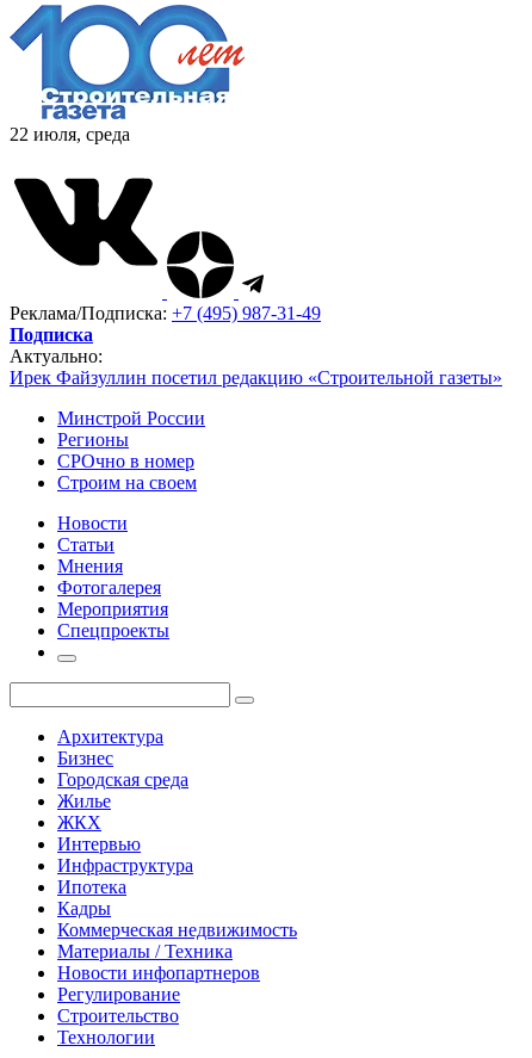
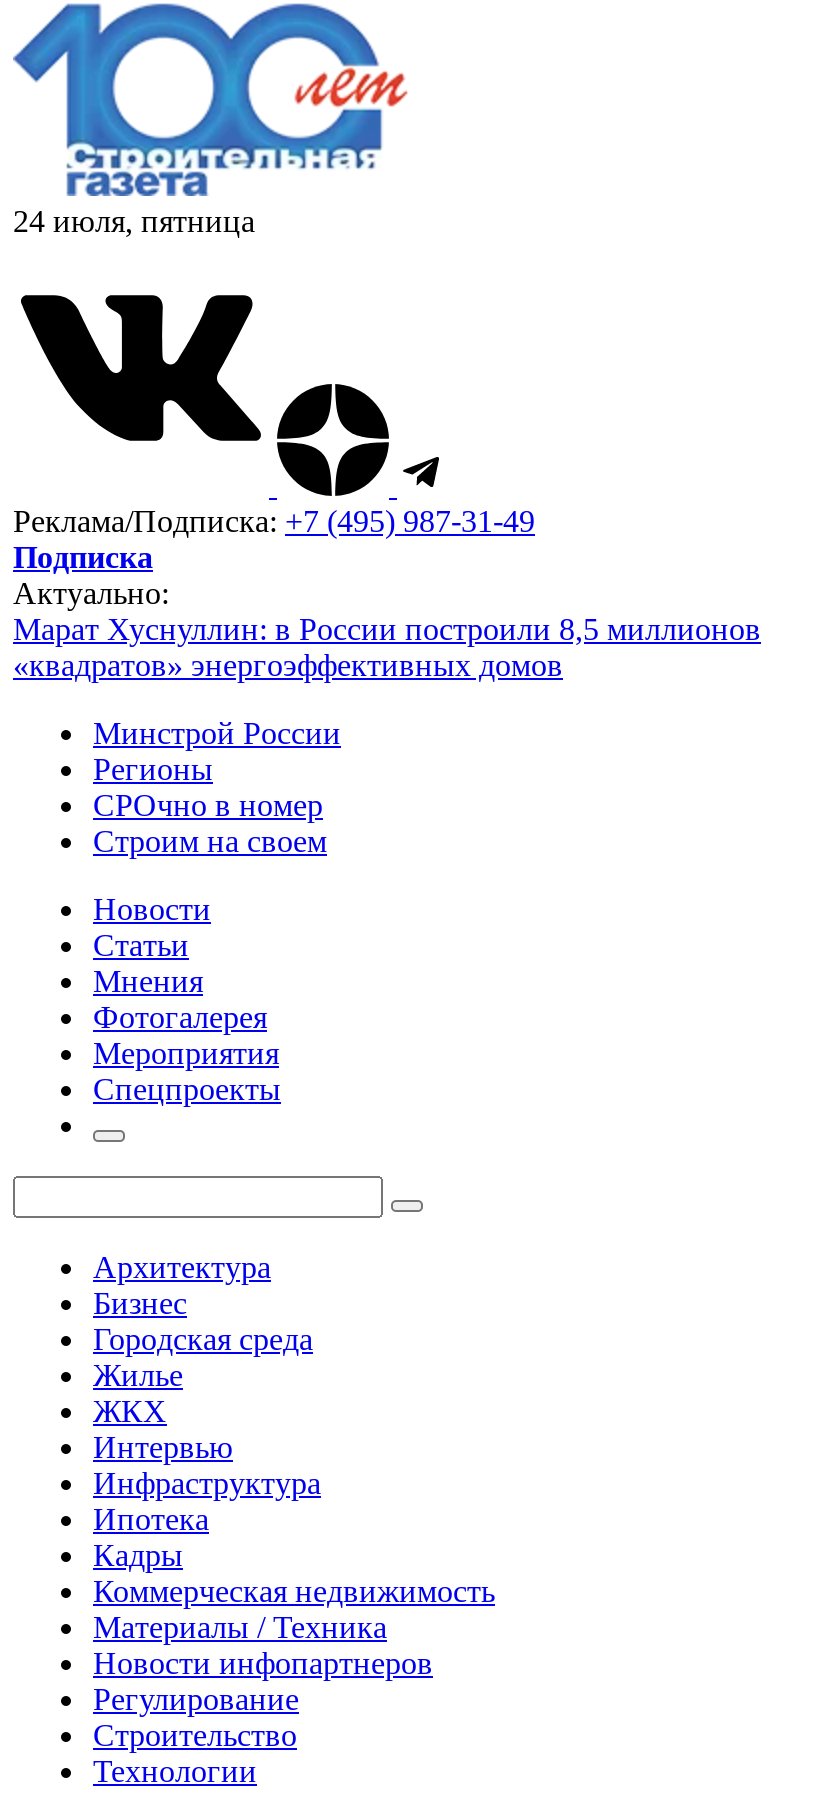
[10,124,130,144] 22 июля, среда -> [13,204,255,238] 24 июля, пятница
[10,367,502,388] Ирек Файзуллин посетил редакцию «Строительной газеты» -> [13,612,761,682] Марат Хуснуллин: в России построили 8,5 миллионов | «квадратов» энергоэффективных домов

